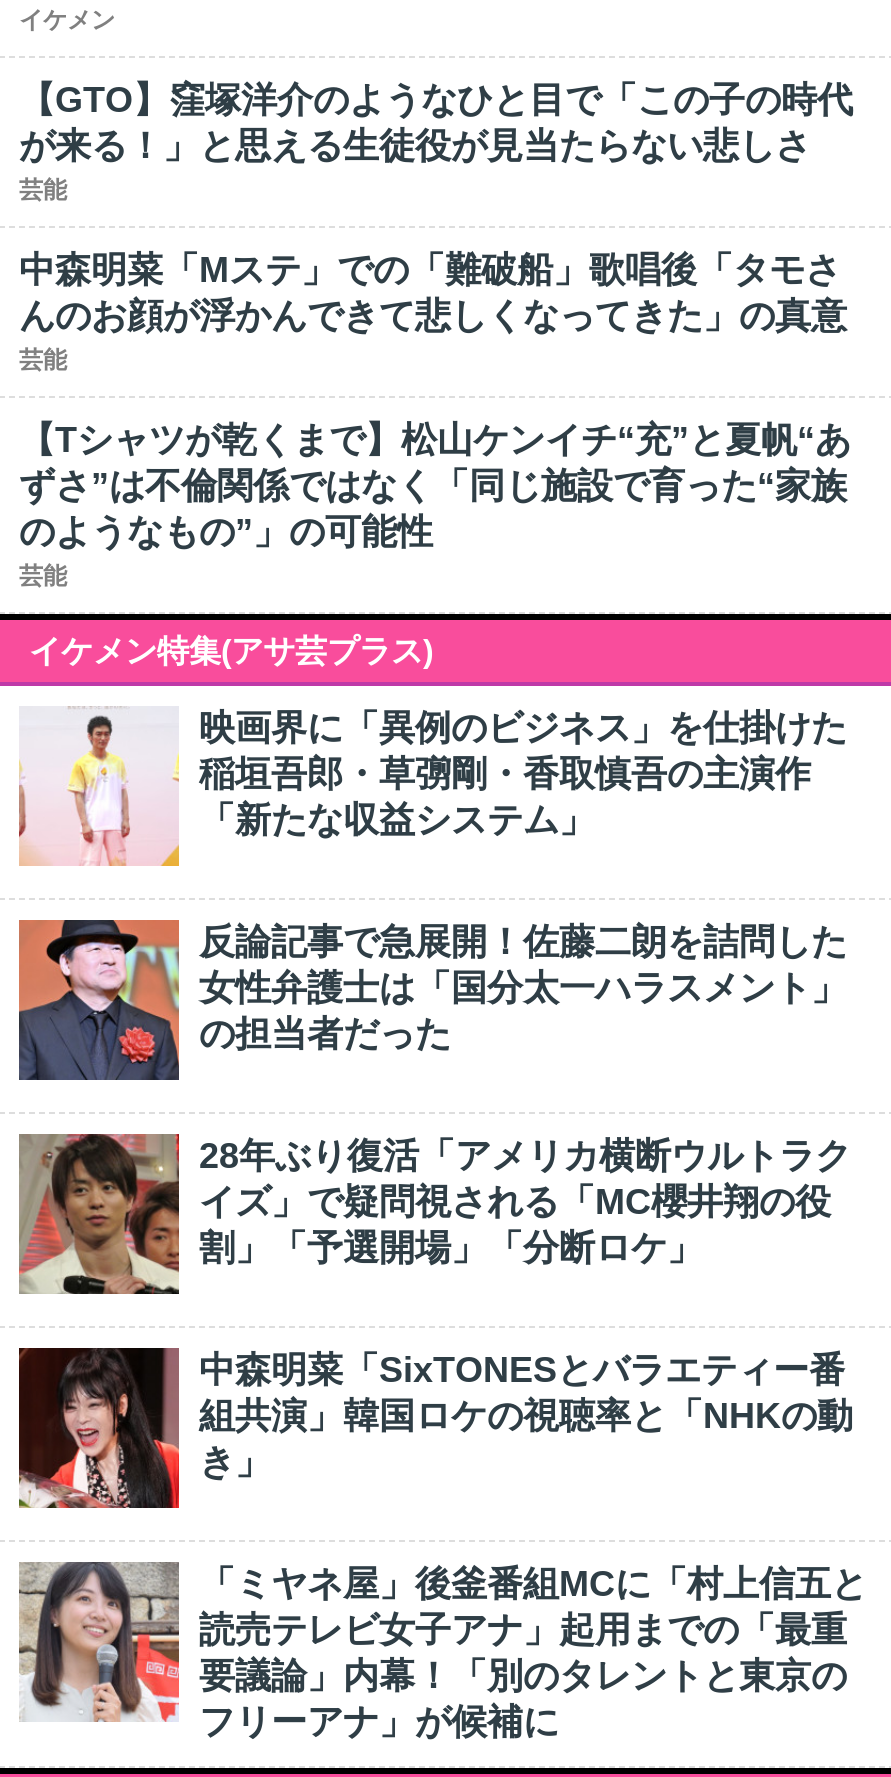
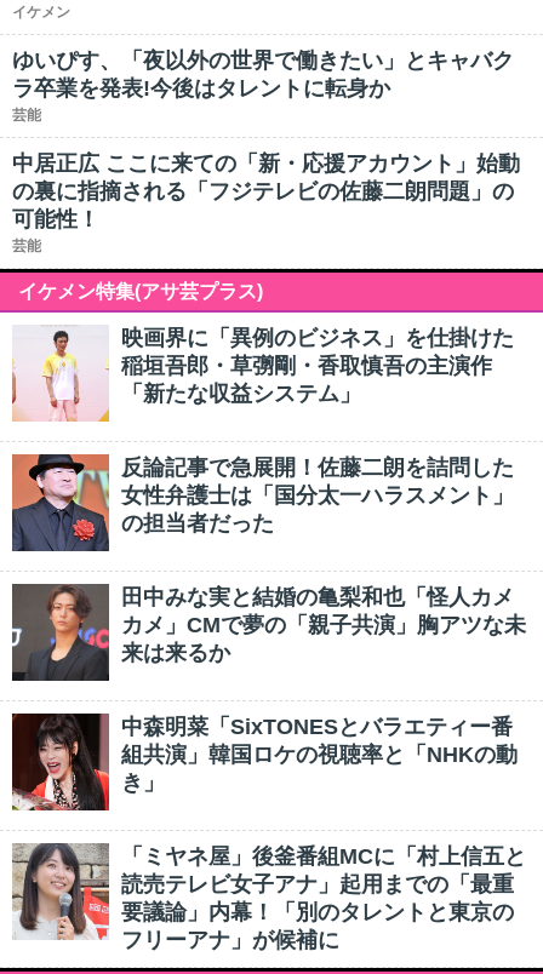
[19,80,853,166] 【GTO】窪塚洋介のようなひと目で「この子の時代 | が来る！」と思える生徒役が見当たらない悲しさ -> [12,48,514,101] ゆいぴす、「夜以外の世界で働きたい」とキャバク | ラ卒業を発表!今後はタレントに転身か
[19,250,851,552] 中森明菜「Mステ」での「難破船」歌唱後「タモさ | んのお顔が浮かんできて悲しくなってきた」の真意 | 芸能 | 【Tシャツが乾くまで】松山ケンイチ“充”と夏帆“あ | ずさ”は不倫関係ではなく「同じ施設で育った“家族 | のようなもの”」の可能性 -> [12,151,520,231] 中居正広 ここに来ての「新・応援アカウント」始動 | の裏に指摘される「フジテレビの佐藤二朗問題」の | 可能性！
[17,1134,851,1296] [image] | 28年ぶり復活「アメリカ横断ウルトラク | イズ」で疑問視される「MC櫻井翔の役 | 割」「予選開場」「分断ロケ」 -> [11,584,526,682] [image] | 田中みな実と結婚の亀梨和也「怪人カメ | カメ」CMで夢の「親子共演」胸アツな未 | 来は来るか

